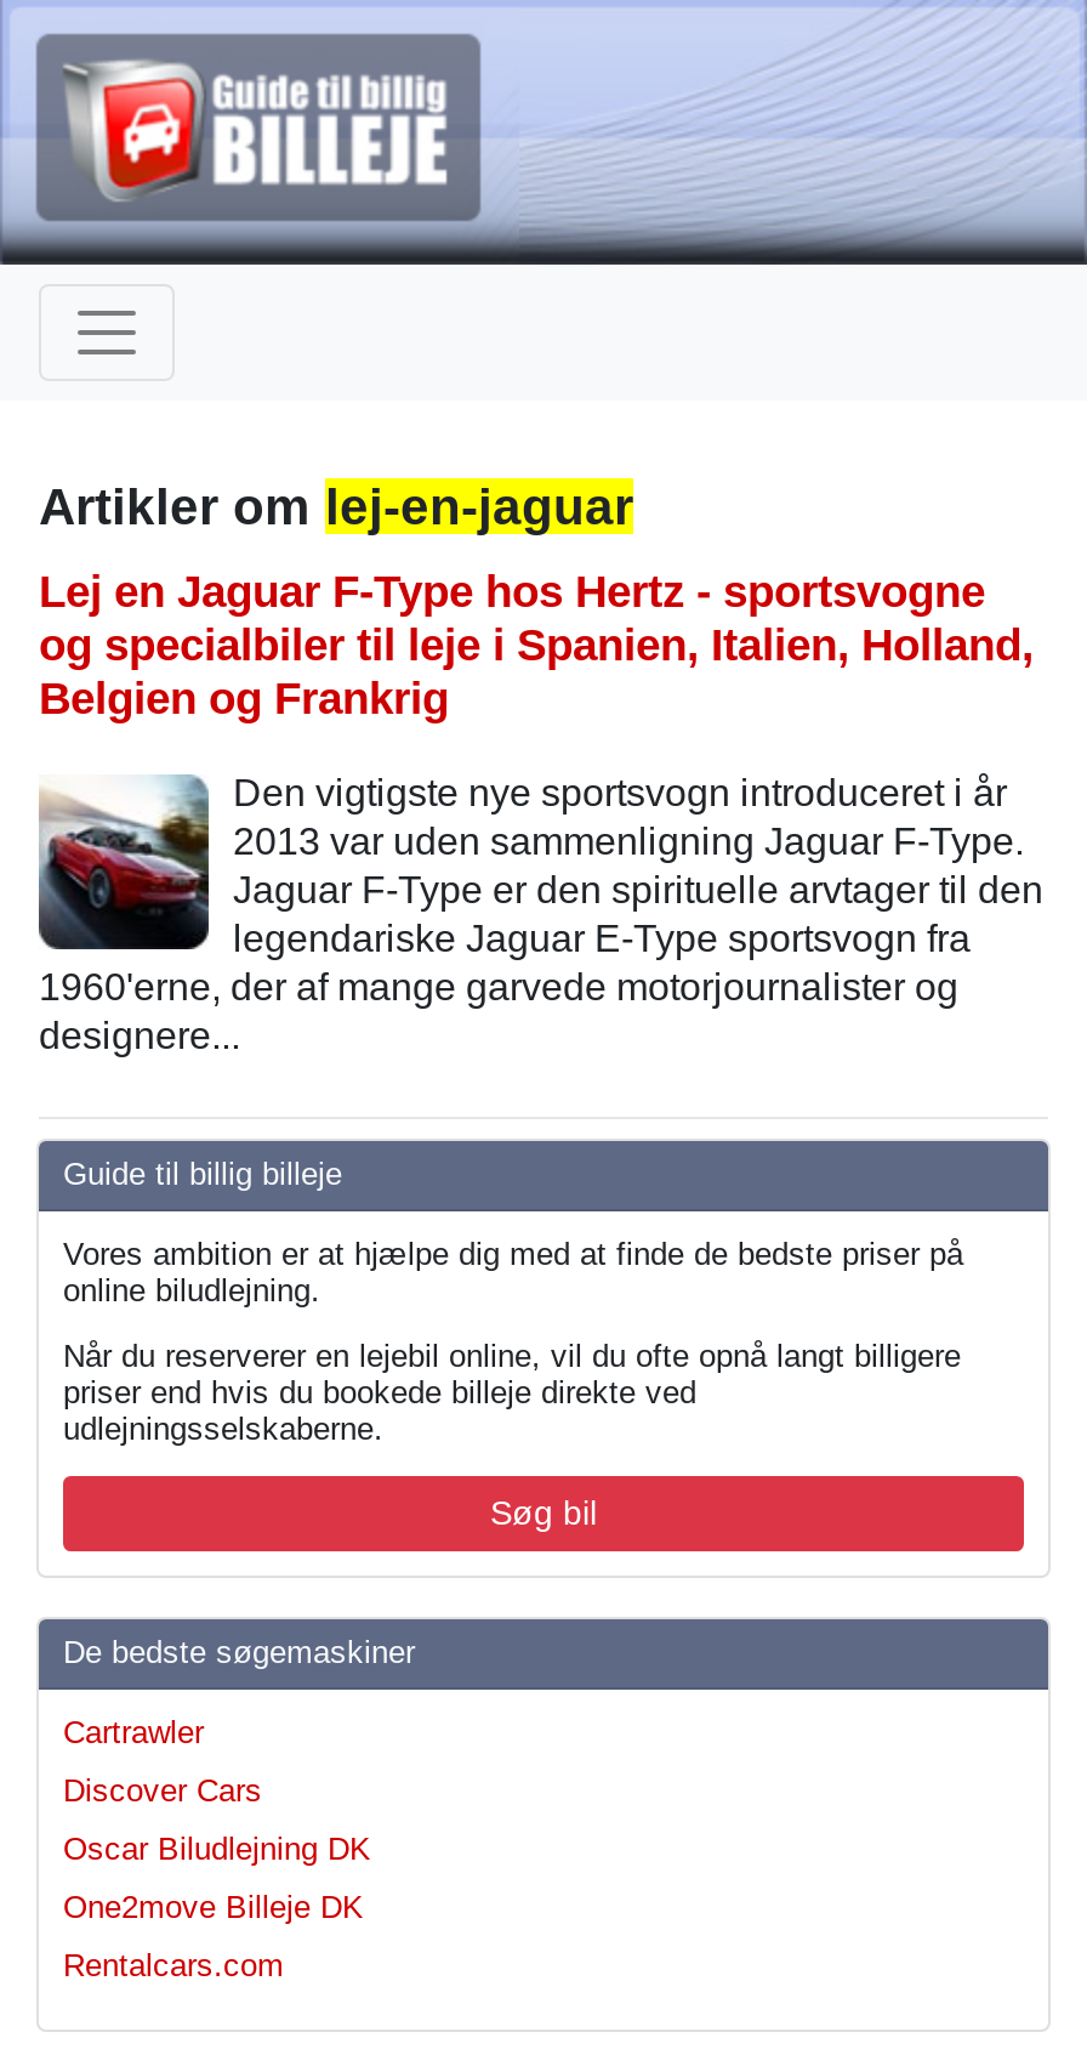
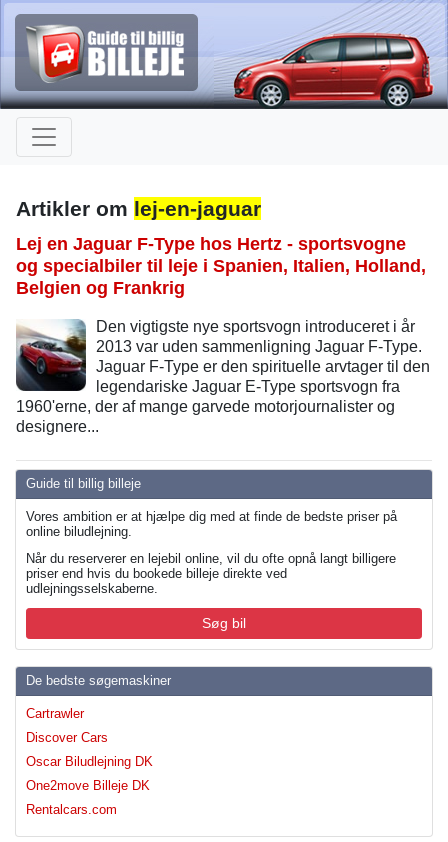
[568,80,1051,257] [image] -> [233,32,434,107] [image]

